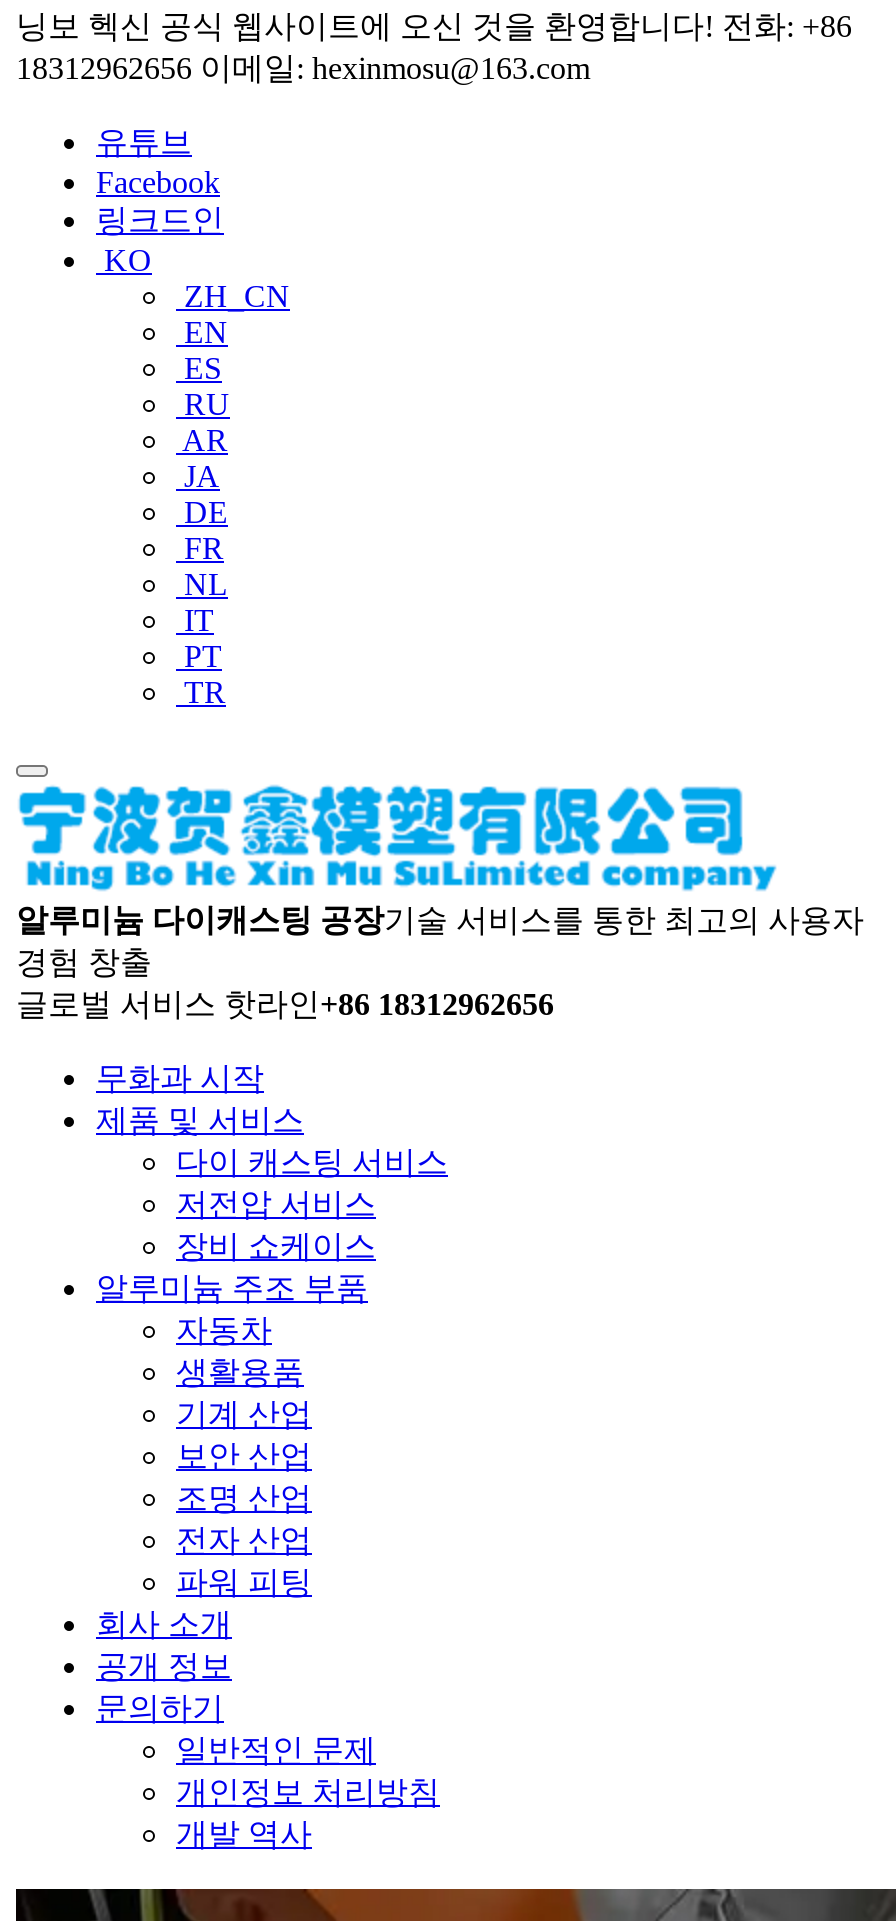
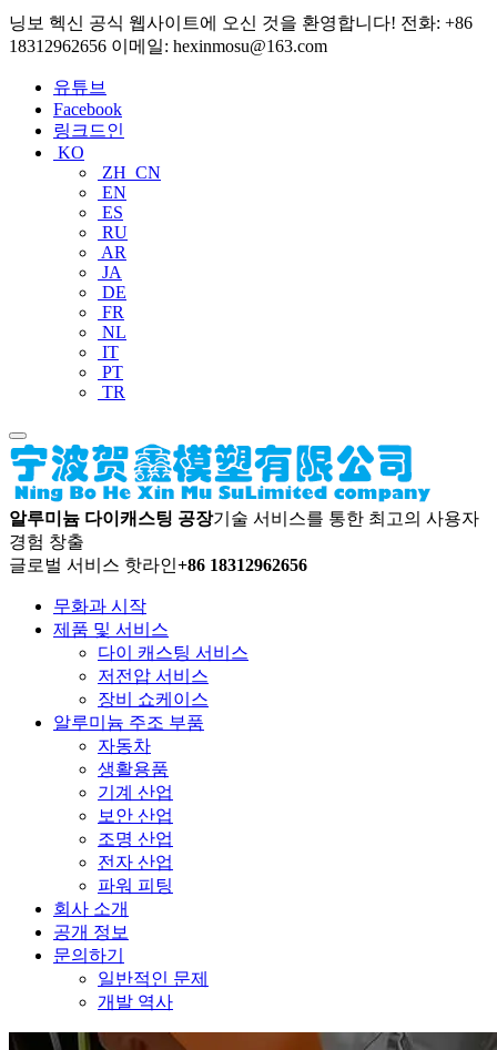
[176,1775,440,1809] 개인정보 처리방침 -> none

